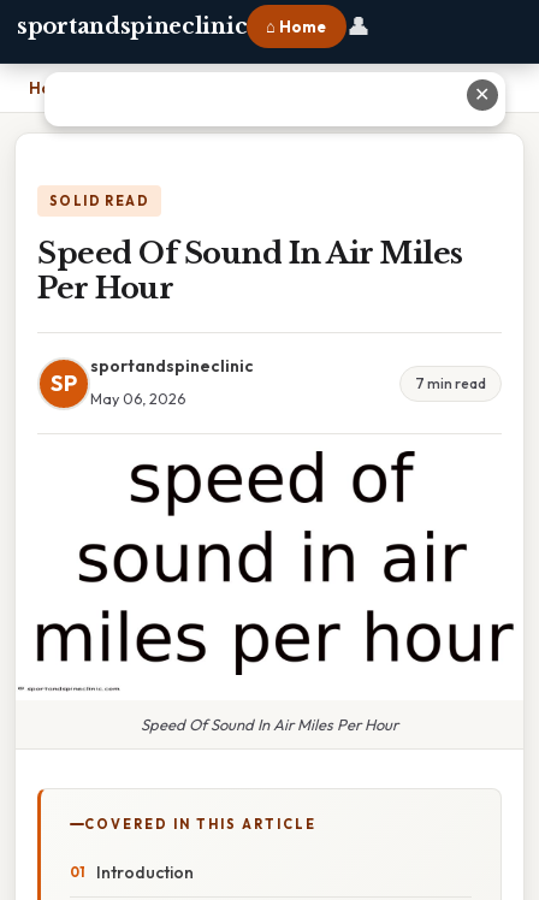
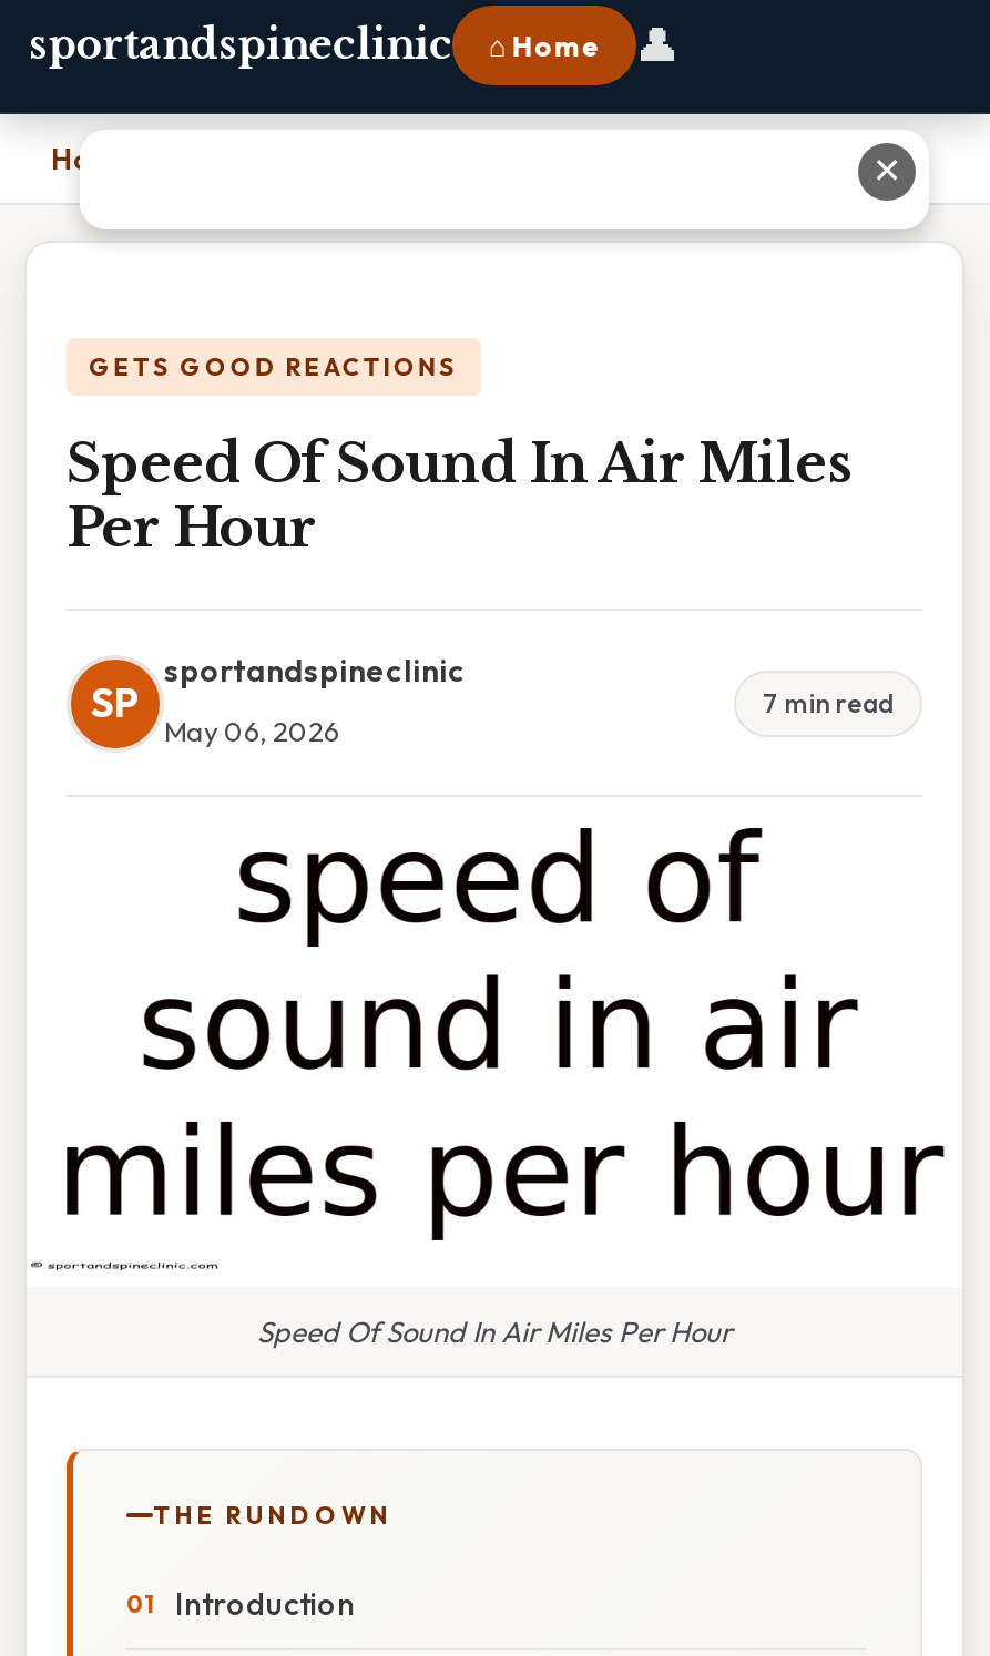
[49,193,149,209] SOLID READ -> [89,351,458,382] GETS GOOD REACTIONS
[84,816,316,832] COVERED IN THIS ARTICLE -> [153,1499,392,1530] THE RUNDOWN

